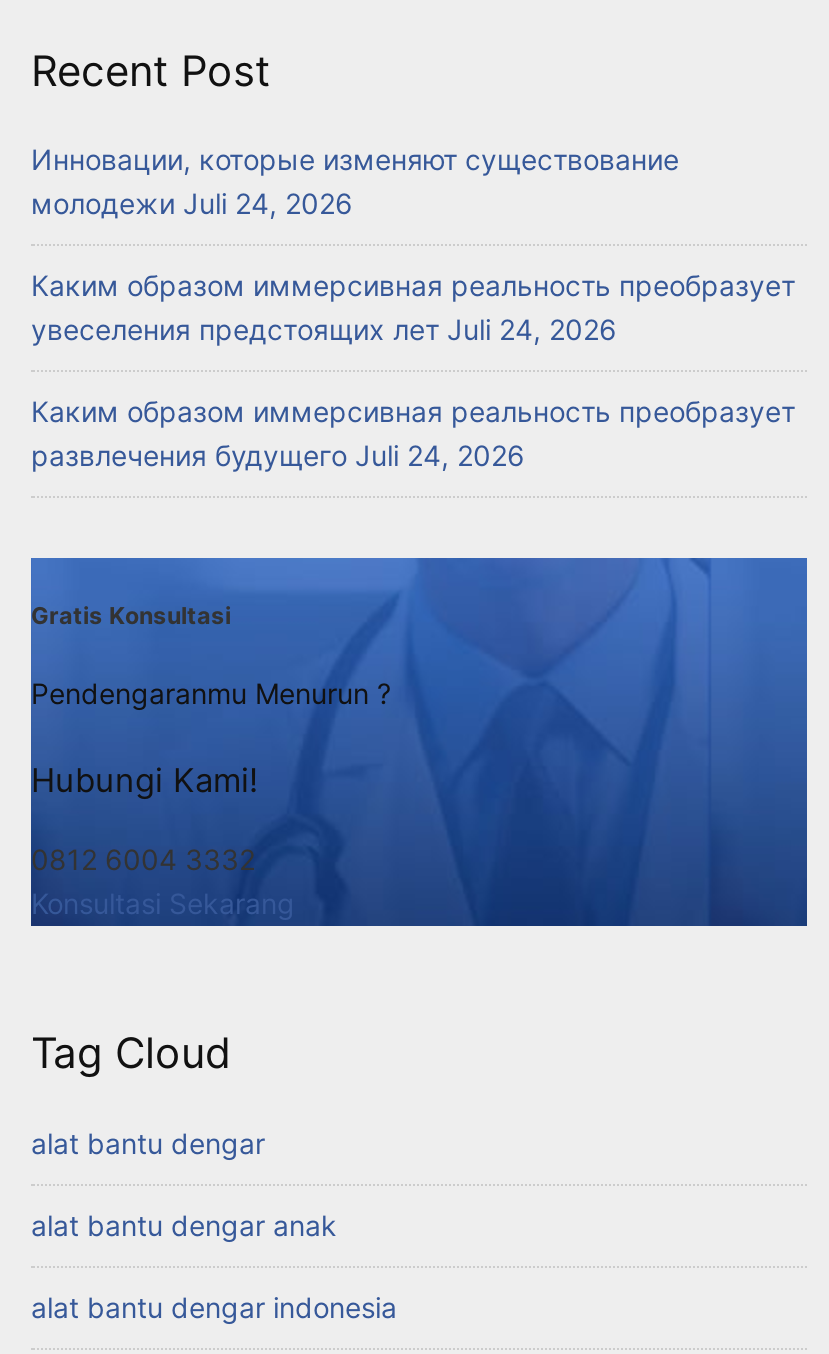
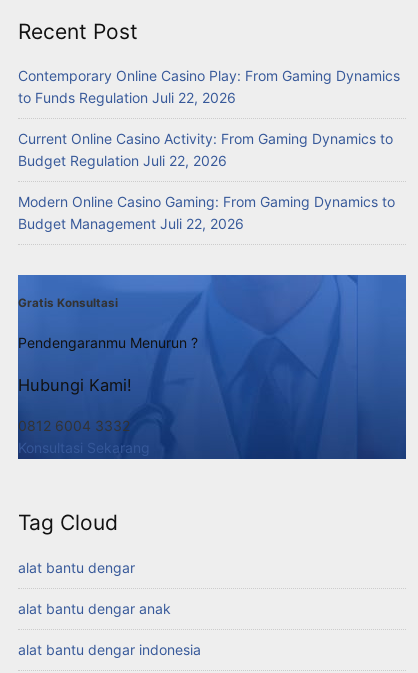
[31,142,679,220] Инновации, которые изменяют существование | молодежи Juli 24, 2026 -> [18,67,400,106] Contemporary Online Casino Play: From Gaming Dynamics | to Funds Regulation Juli 22, 2026
[31,268,795,346] Каким образом иммерсивная реальность преобразует | увеселения предстоящих лет Juli 24, 2026 -> [18,130,393,169] Current Online Casino Activity: From Gaming Dynamics to | Budget Regulation Juli 22, 2026
[31,394,795,472] Каким образом иммерсивная реальность преобразует | развлечения будущего Juli 24, 2026 -> [18,193,395,232] Modern Online Casino Gaming: From Gaming Dynamics to | Budget Management Juli 22, 2026

